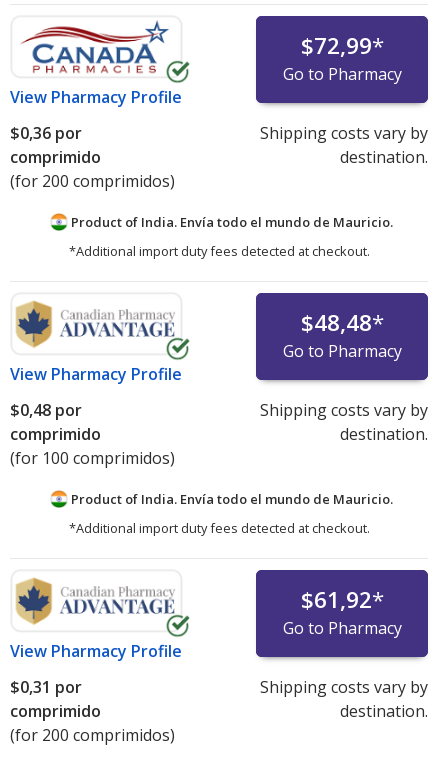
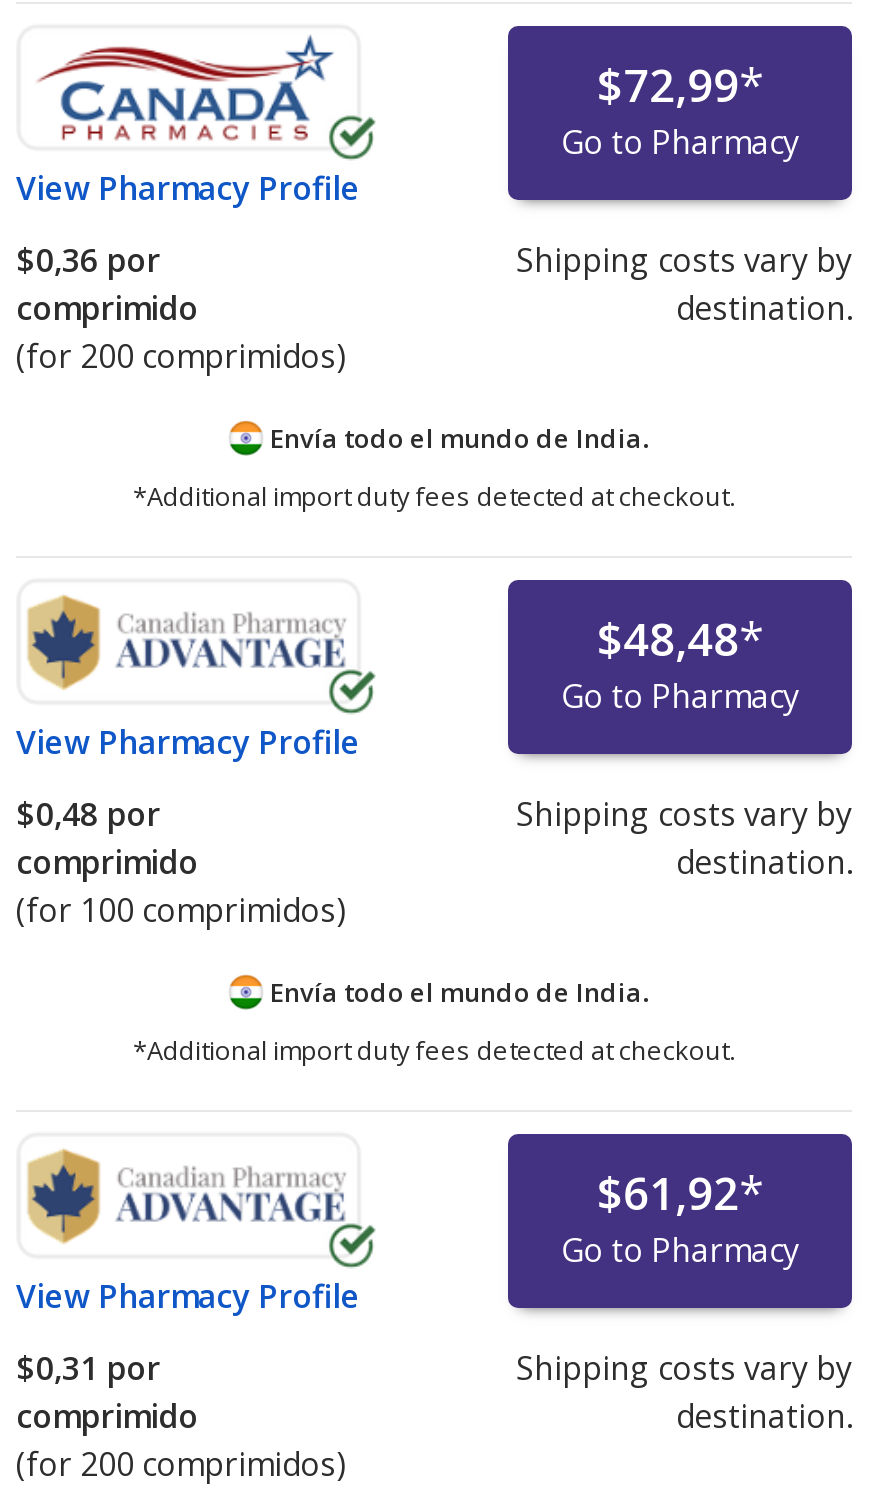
[67,213,392,231] Product of India. Envía todo el mundo de Mauricio. -> [264,420,648,456] Envía todo el mundo de India.
[67,490,392,508] Product of India. Envía todo el mundo de Mauricio. -> [264,973,648,1009] Envía todo el mundo de India.

